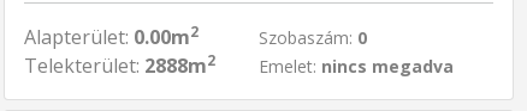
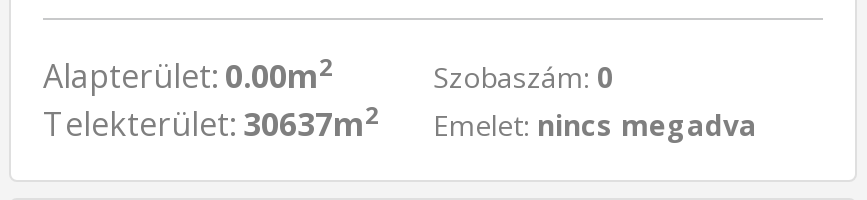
[24,50,215,79] Telekterület: 2888m2 -> [43,98,379,146] Telekterület: 30637m2

